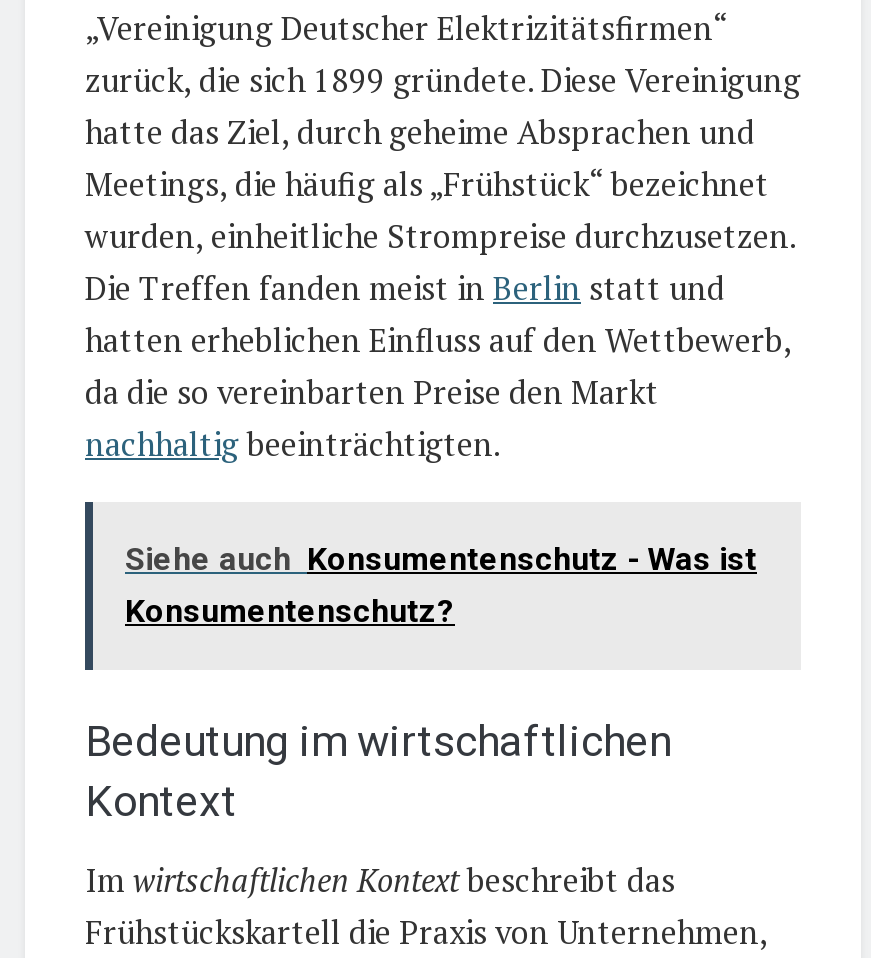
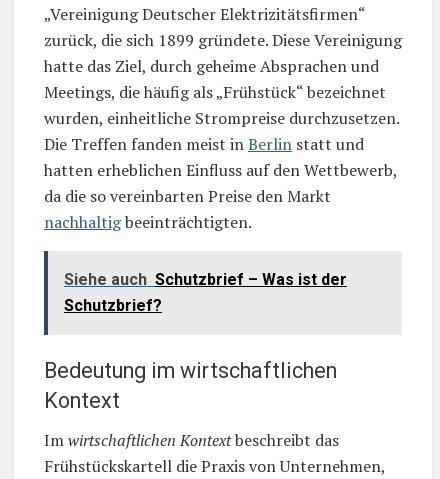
[125,539,757,629] Siehe auch Konsumentenschutz - Was ist | Konsumentenschutz? -> [64,269,347,314] Siehe auch Schutzbrief – Was ist der | Schutzbrief?

